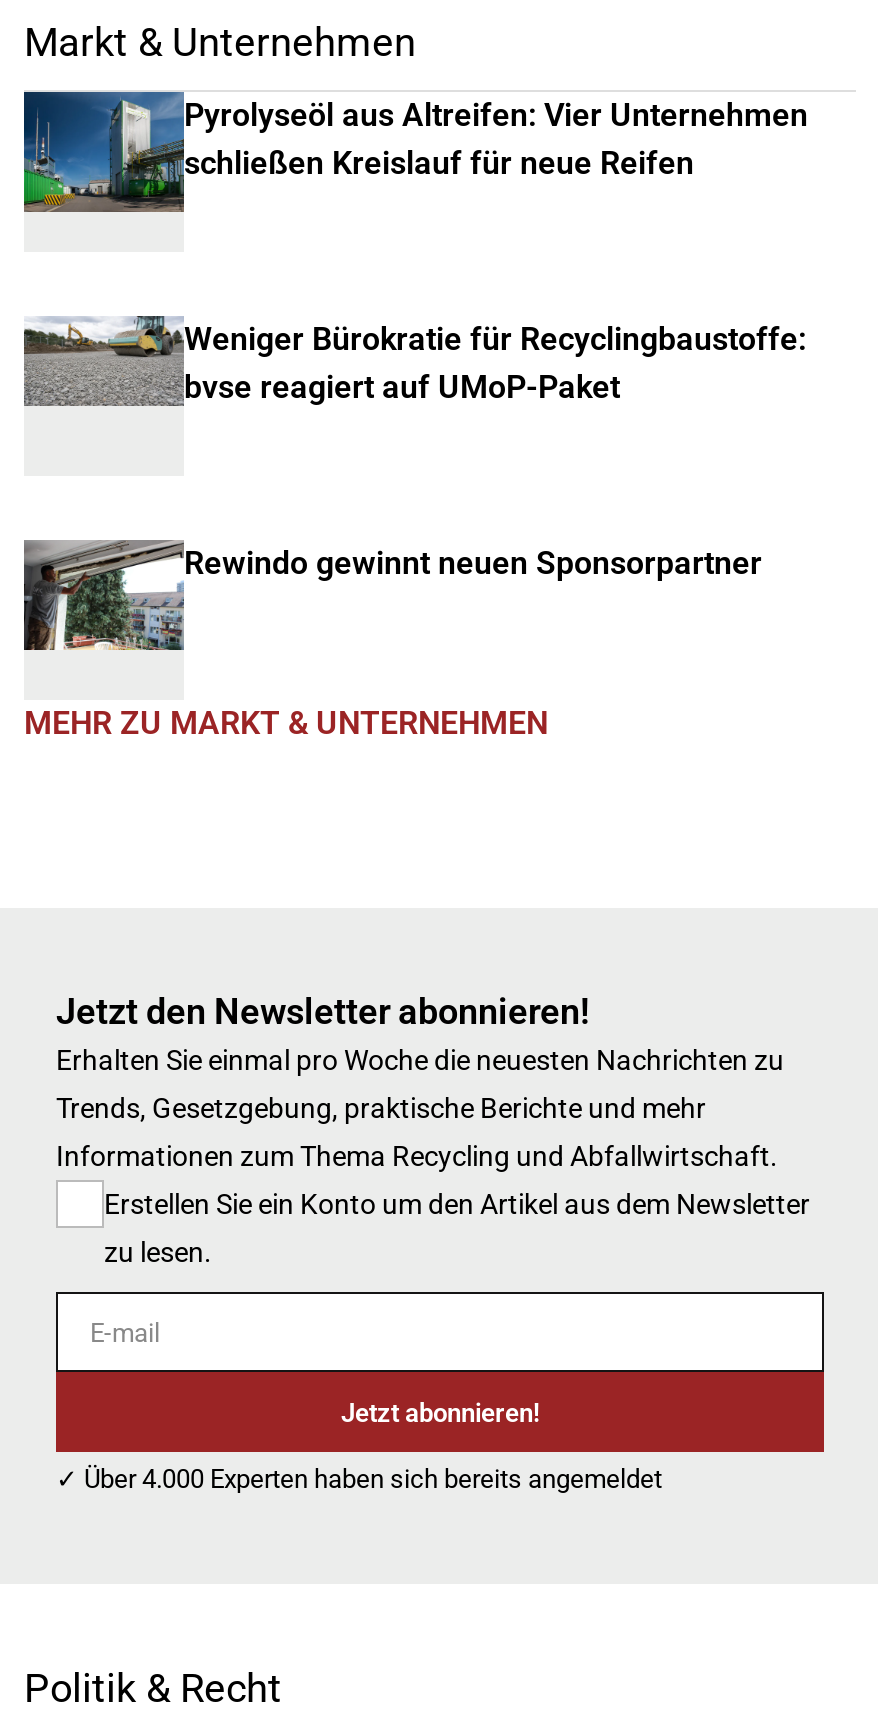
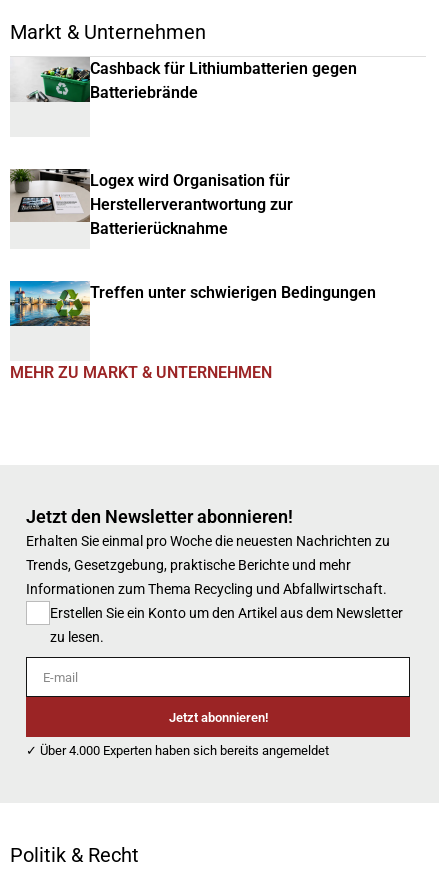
[22,90,808,214] [image] | Pyrolyseöl aus Altreifen: Vier Unternehmen | schließen Kreislauf für neue Reifen -> [10,57,357,117] [image] | Cashback für Lithiumbatterien gegen | Batteriebrände
[24,316,806,420] [image] | Weniger Bürokratie für Recyclingbaustoffe: | bvse reagiert auf UMoP-Paket -> [10,168,293,238] [image] | Logex wird Organisation für | Herstellerverantwortung zur | Batterierücknahme
[22,538,762,652] [image] | Rewindo gewinnt neuen Sponsorpartner -> [9,280,376,336] [image] | Treffen unter schwierigen Bedingungen

